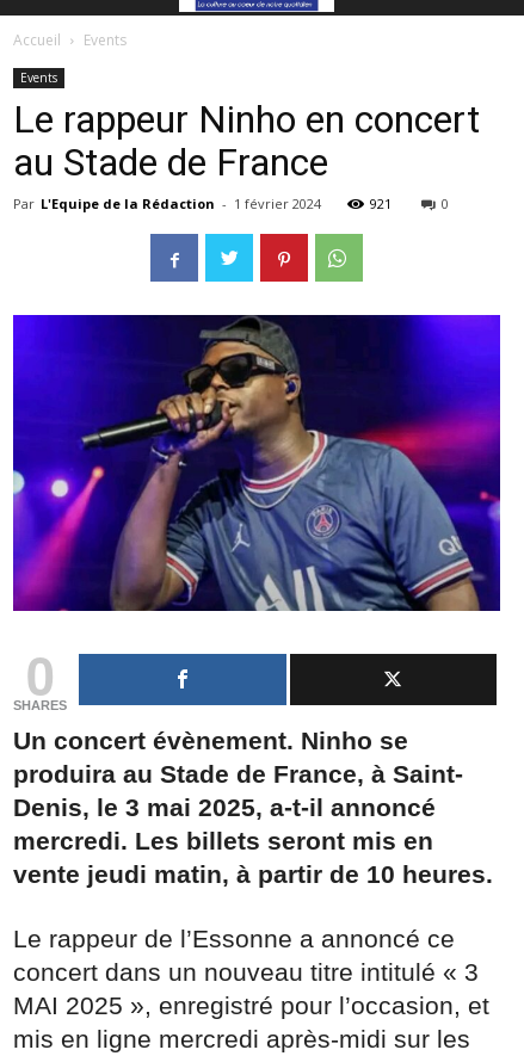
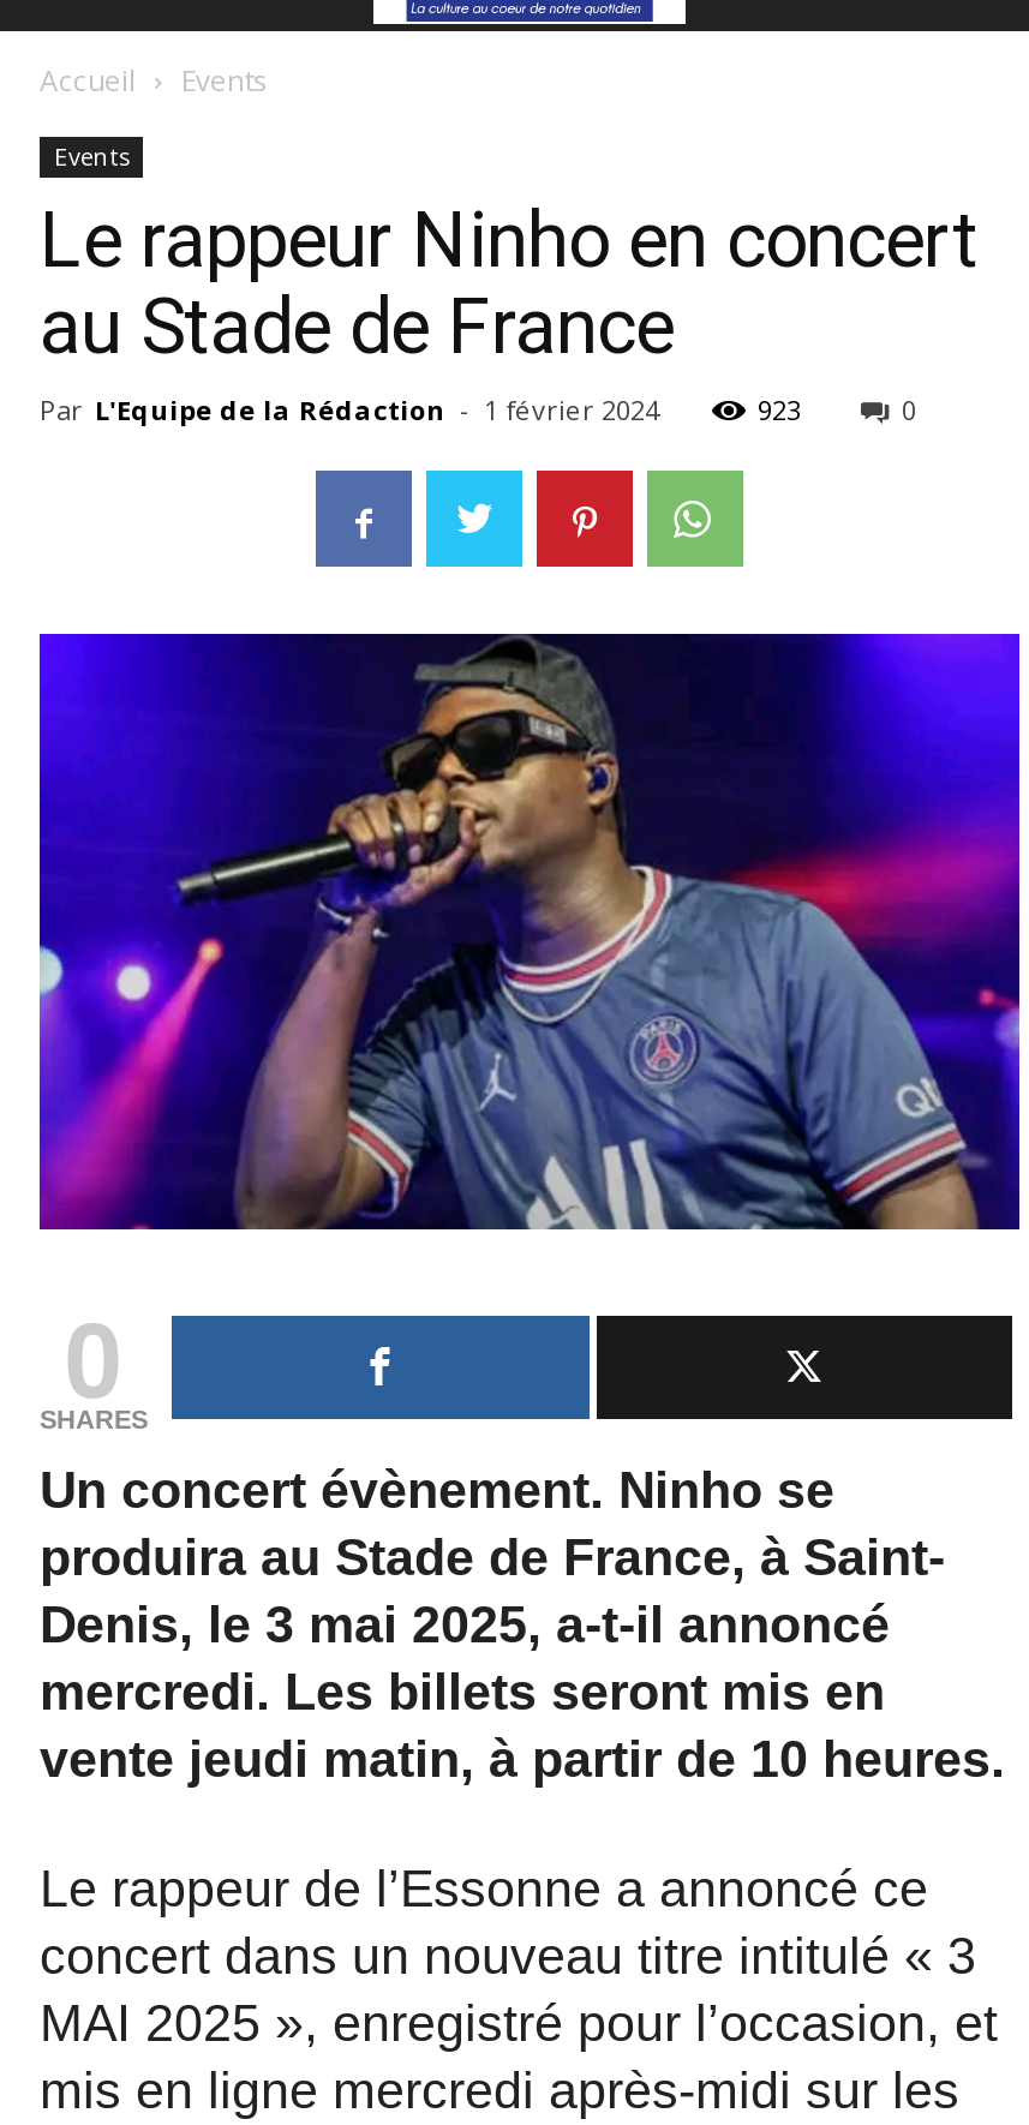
[370,194,392,212] 921 -> [758,391,801,427] 923

